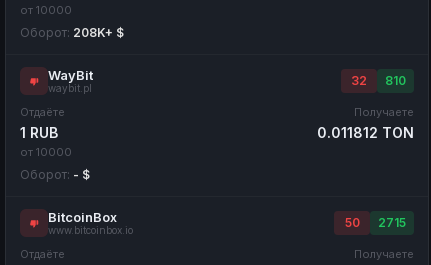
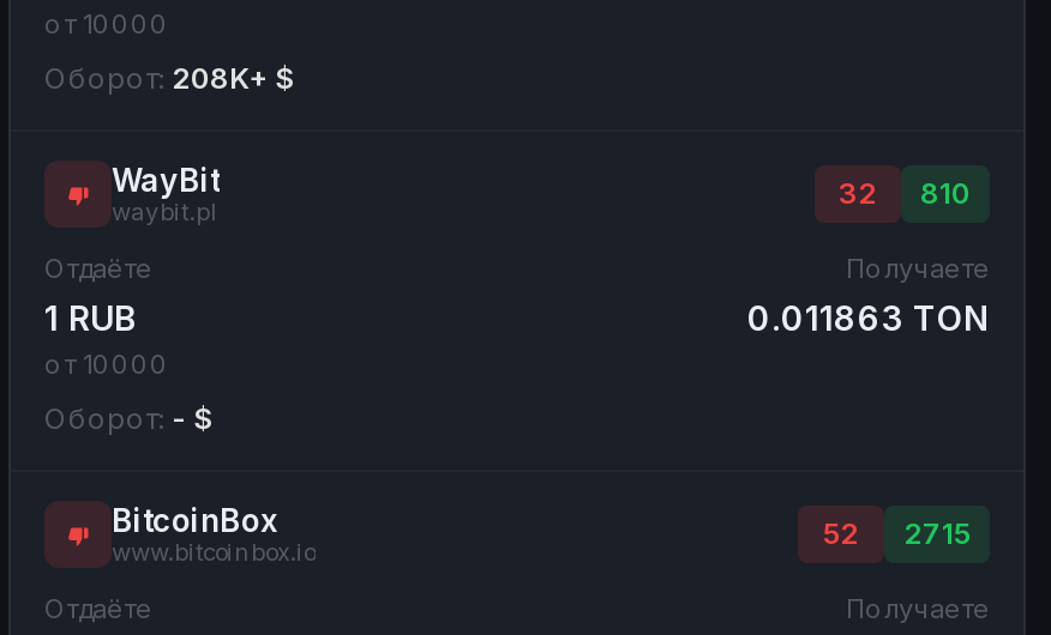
[317,123,414,140] 0.011812 TON -> [747,296,990,337] 0.011863 TON
[344,214,406,229] 50 2715 -> [823,514,971,550] 52 2715

